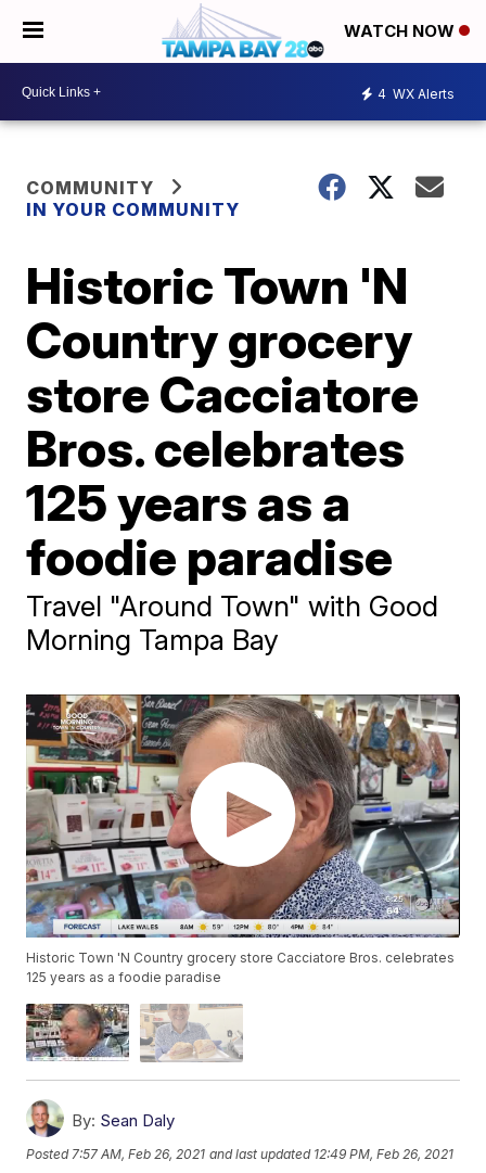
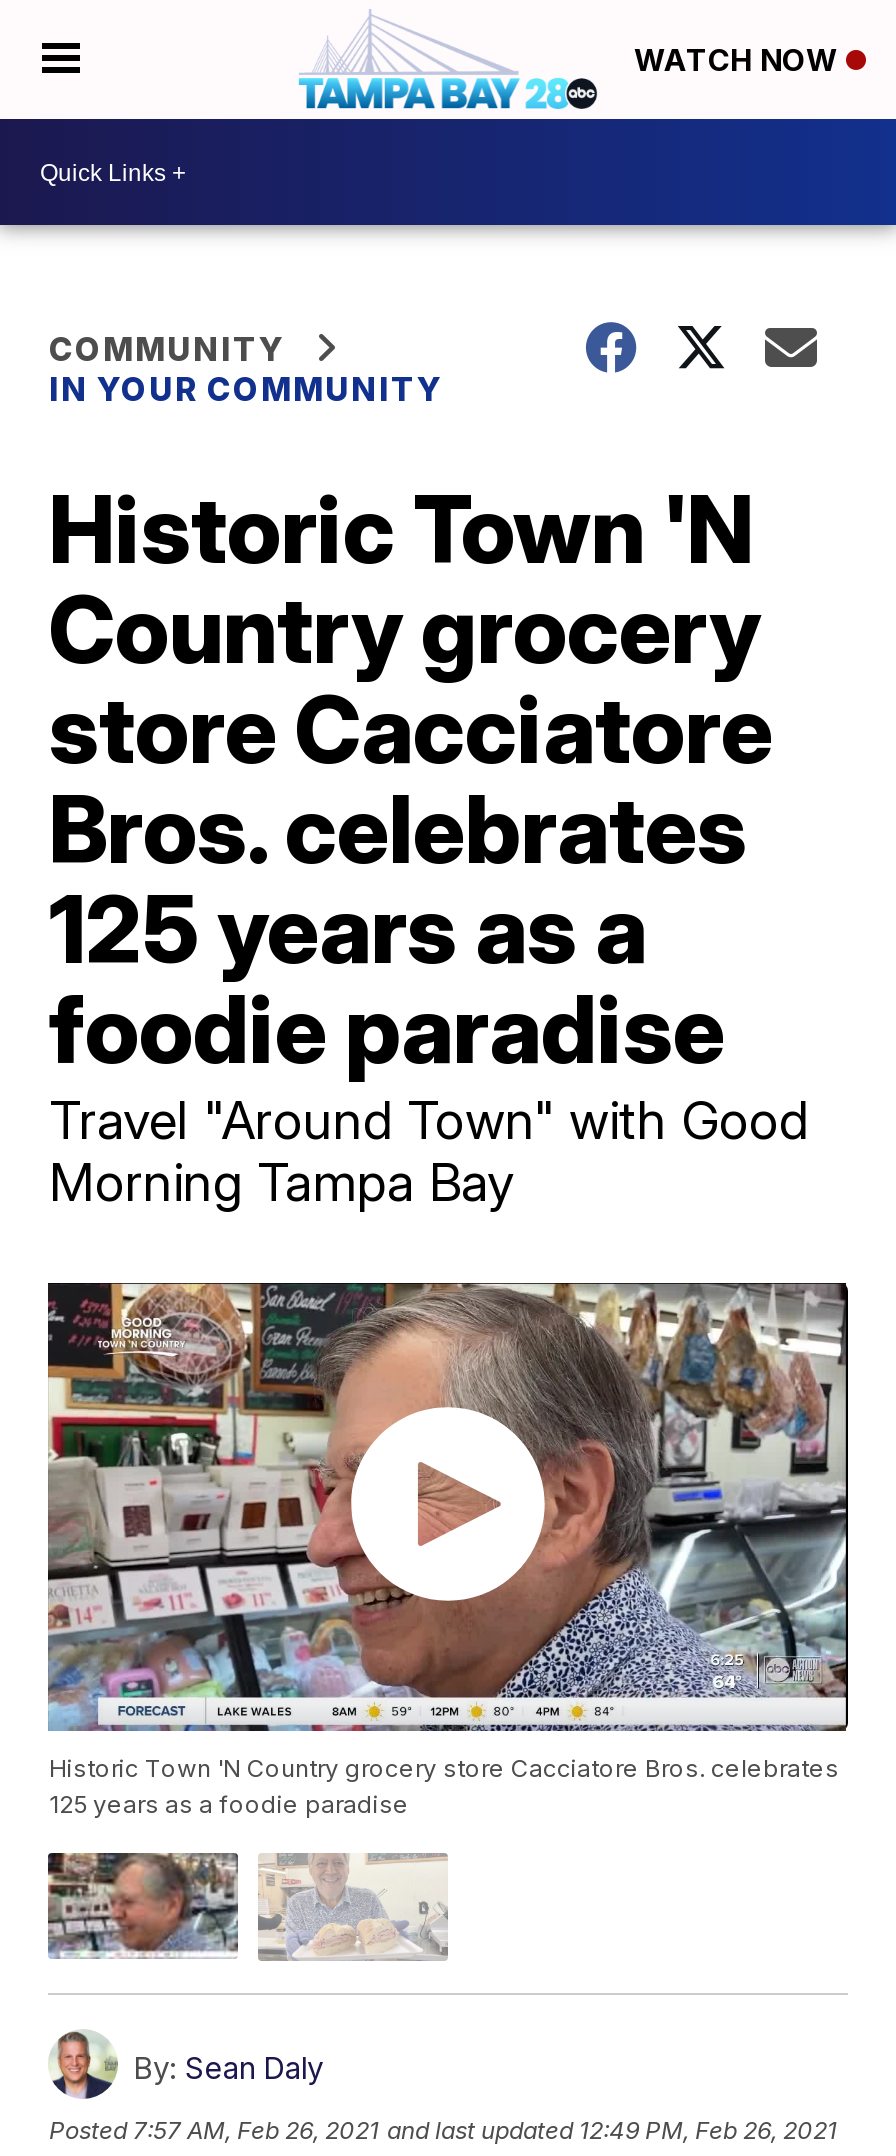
[378,85,455,101] 4 WX Alerts -> none

